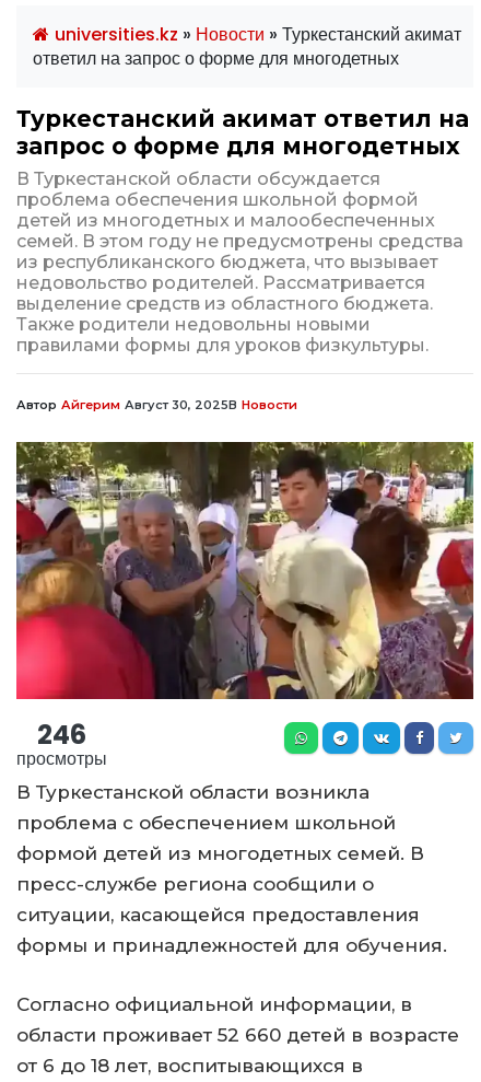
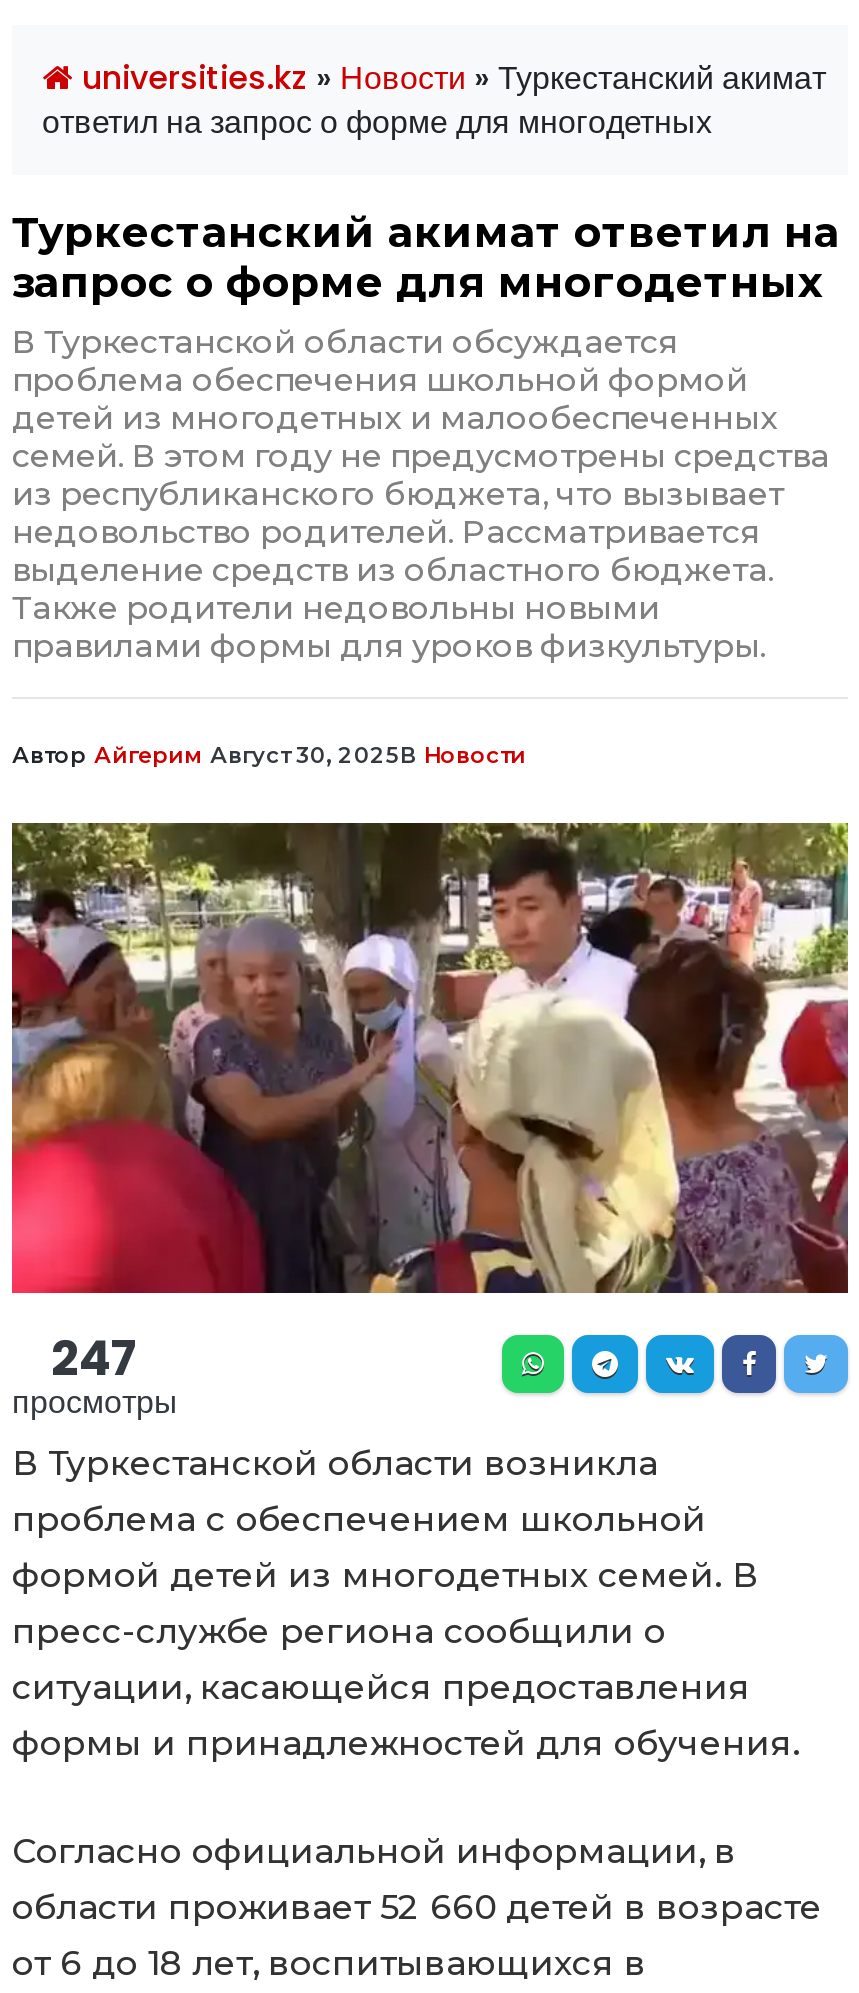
[37,717,86,753] 246 -> [51,1326,139,1392] 247

